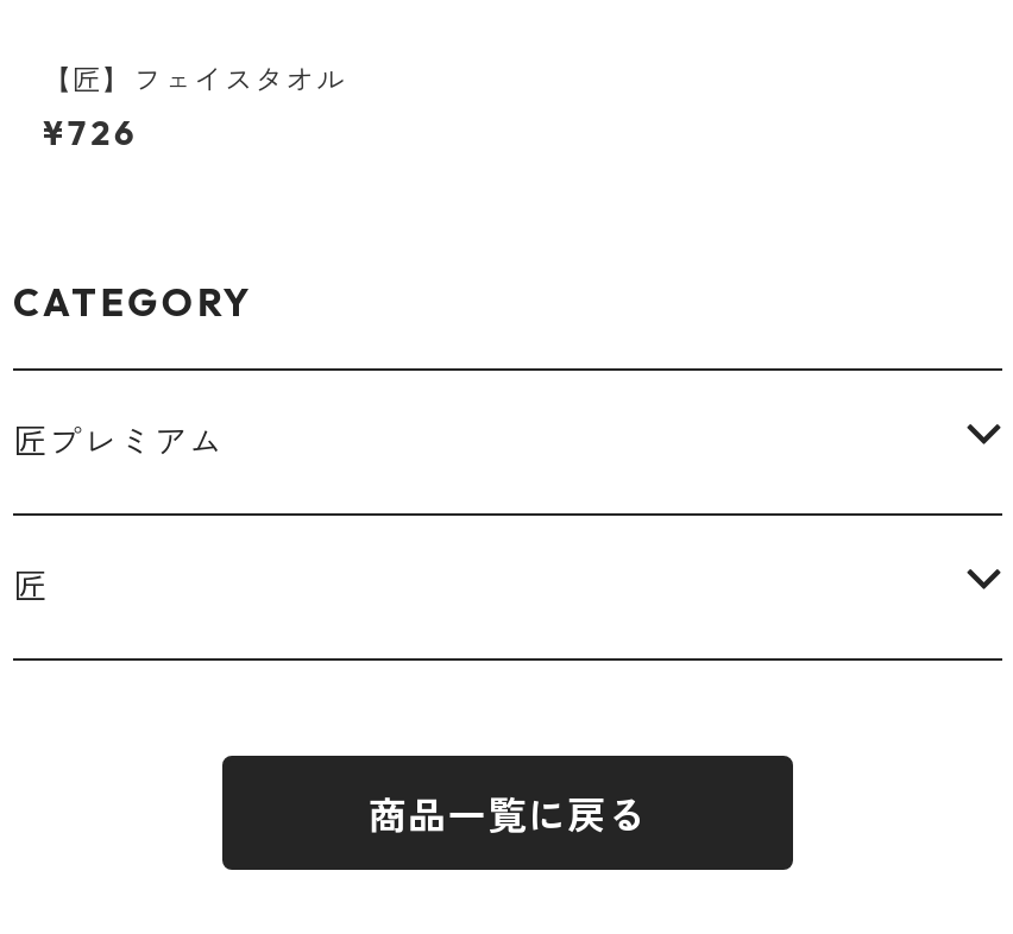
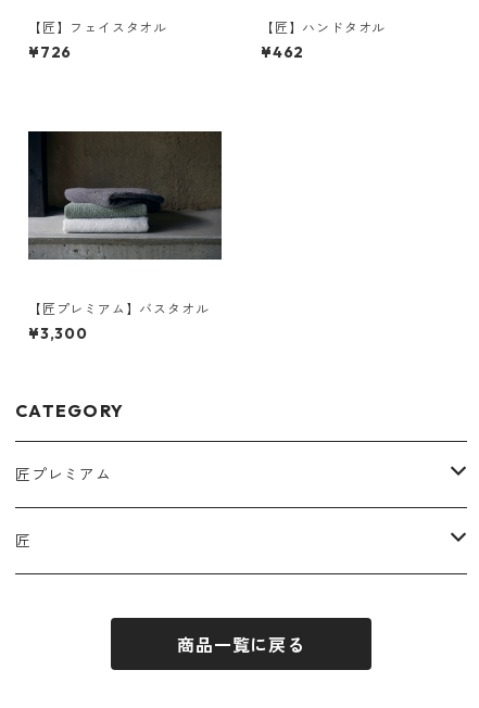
none -> [261,20,386,62] 【匠】ハンドタオル | ¥462
none -> [27,130,223,343] [image] | 【匠プレミアム】バスタオル | ¥3,300

